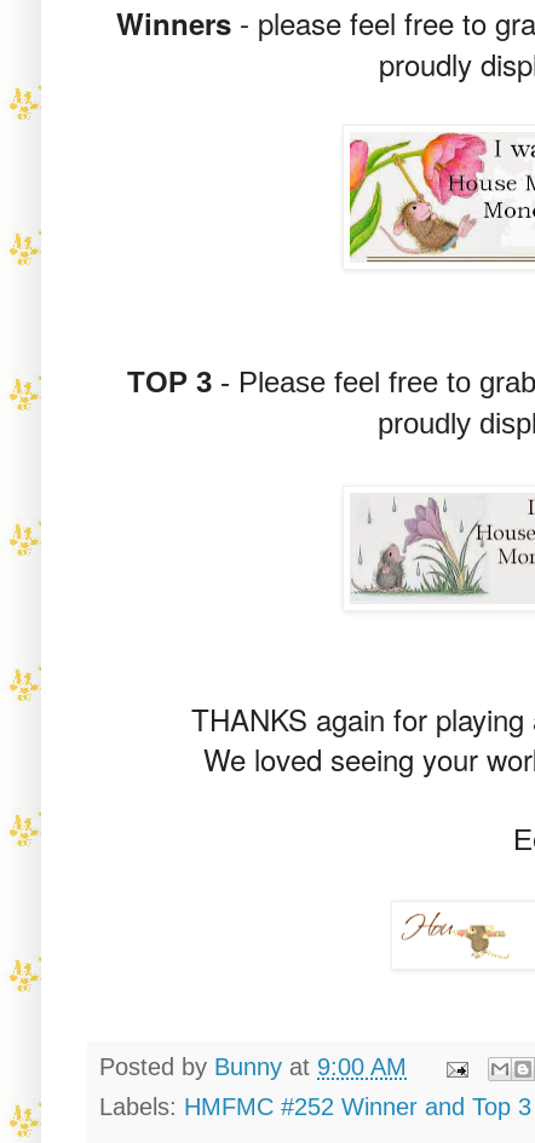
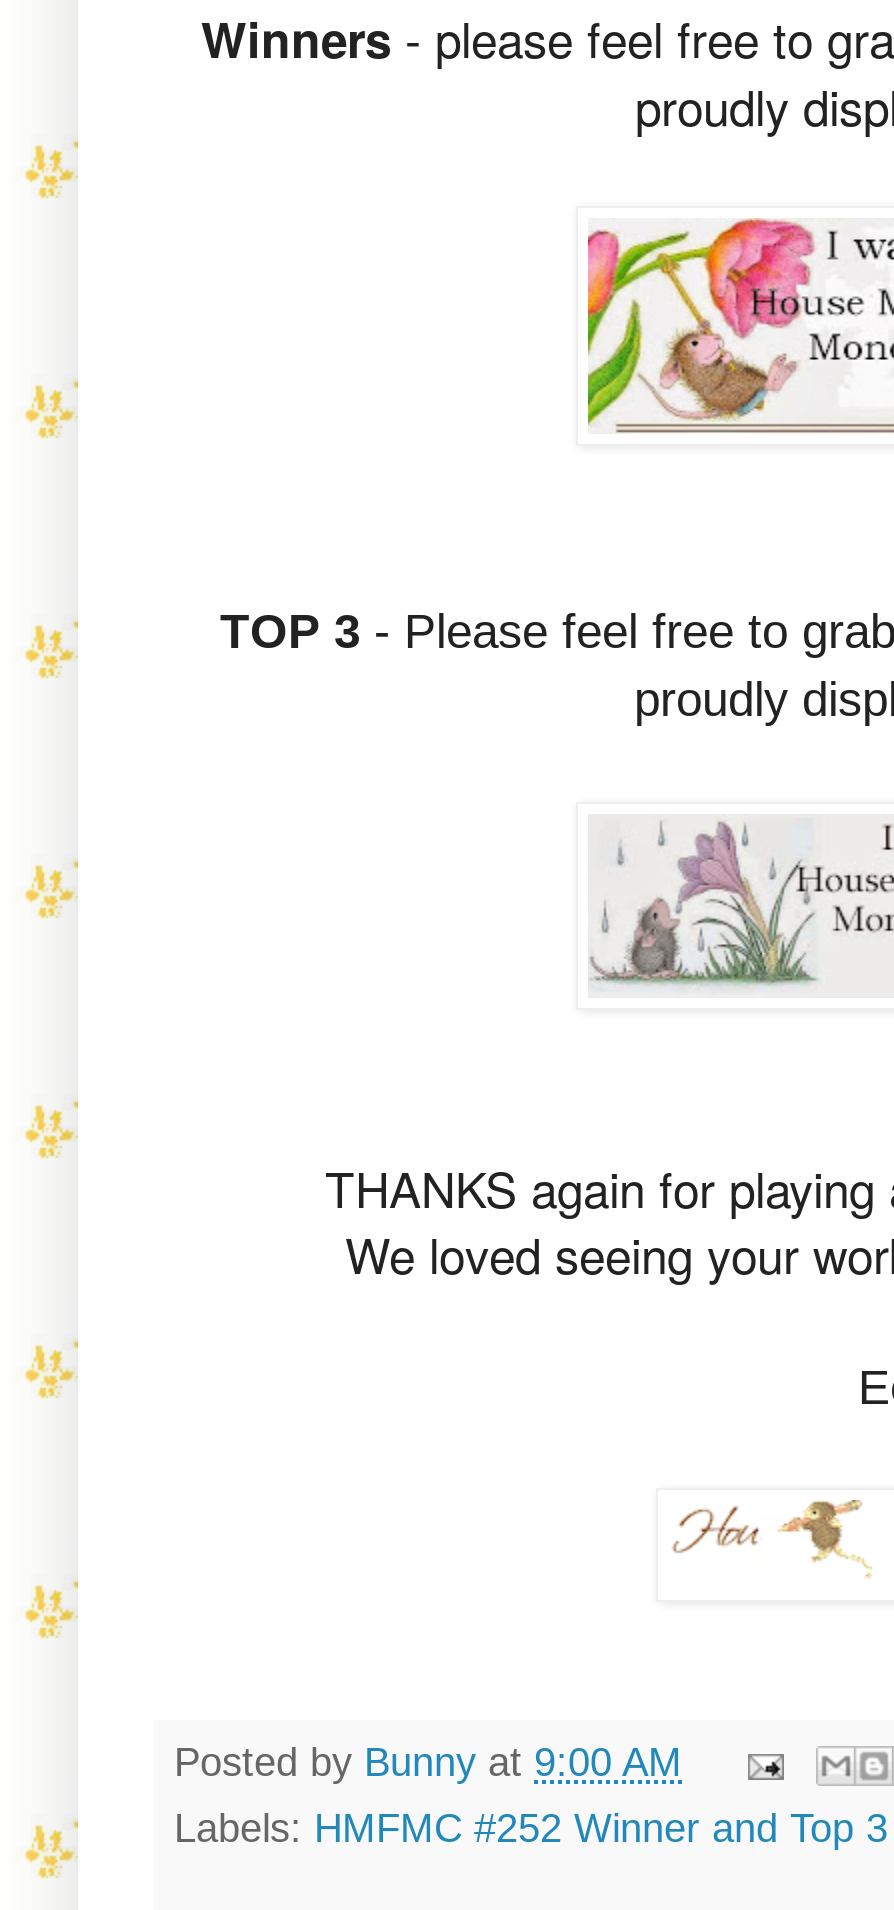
[454,908,520,960] [image] -> [758,1498,872,1584] [image]

